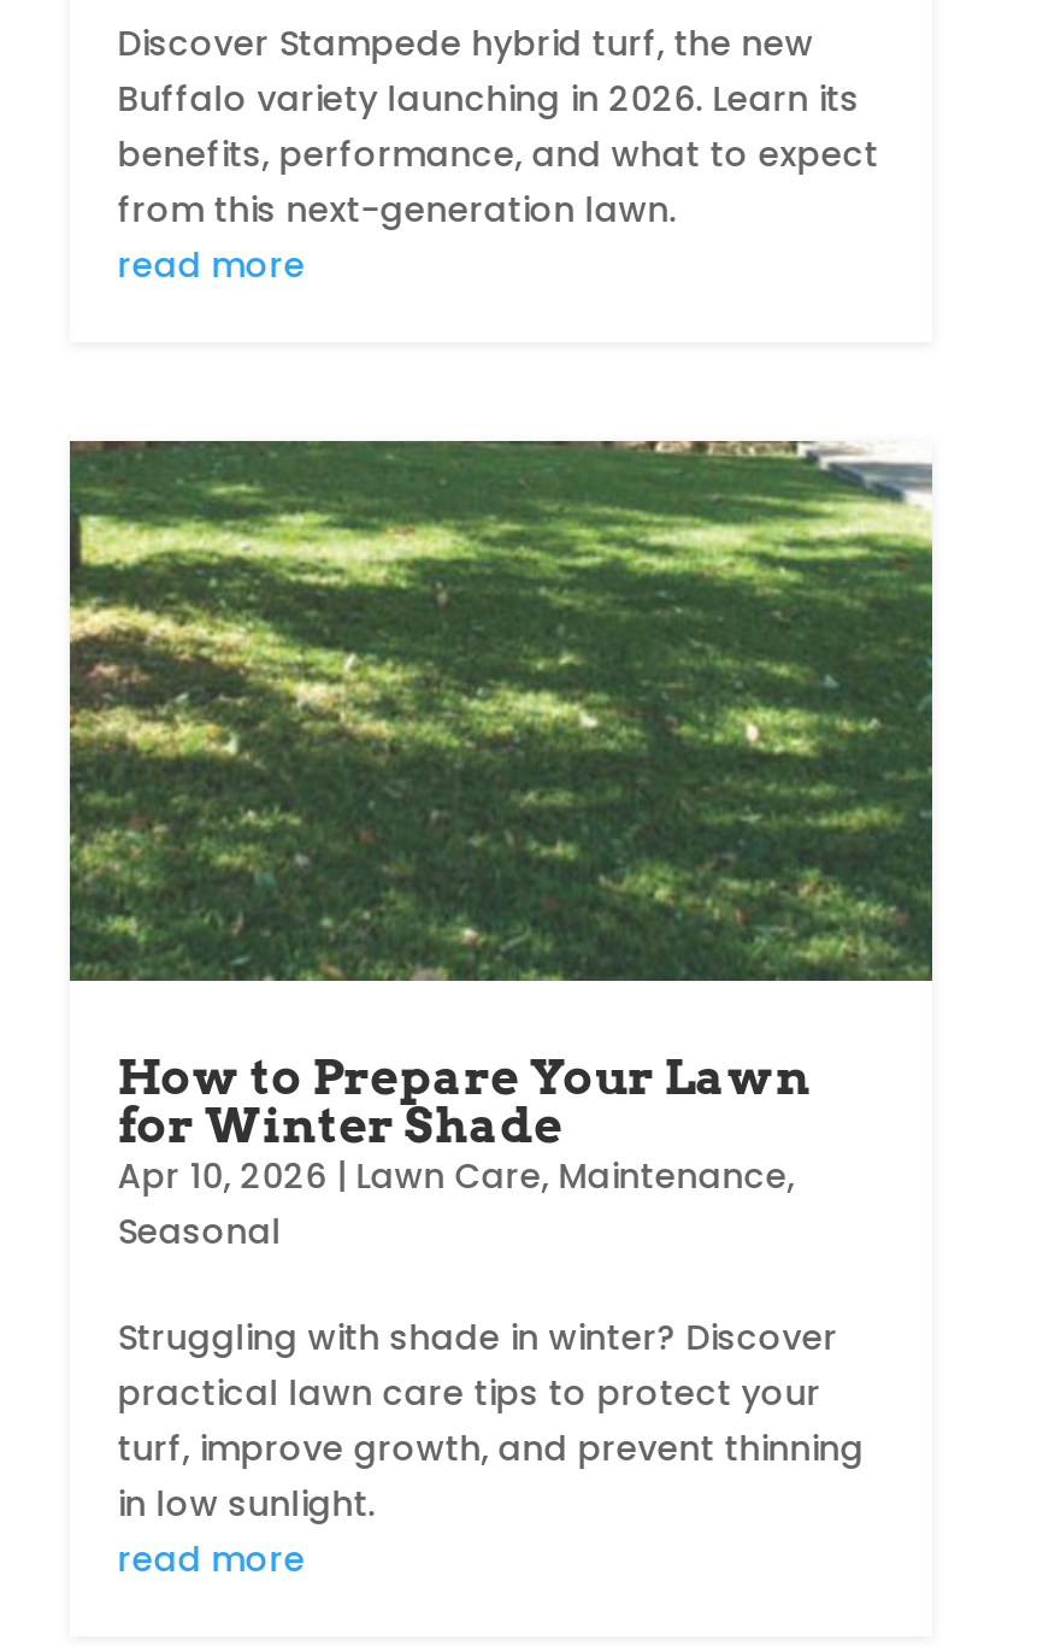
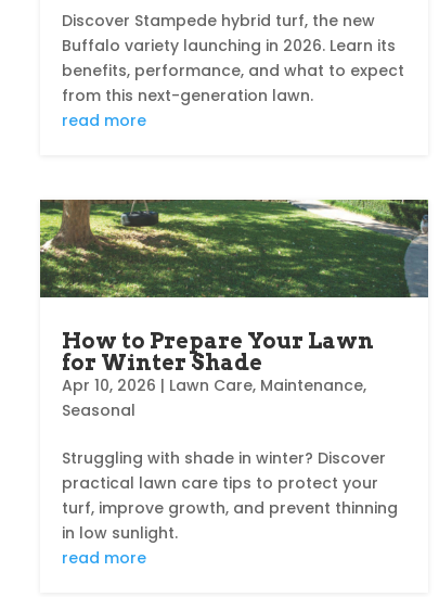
[67,439,935,983] [image] -> [39,199,428,298] [image]

